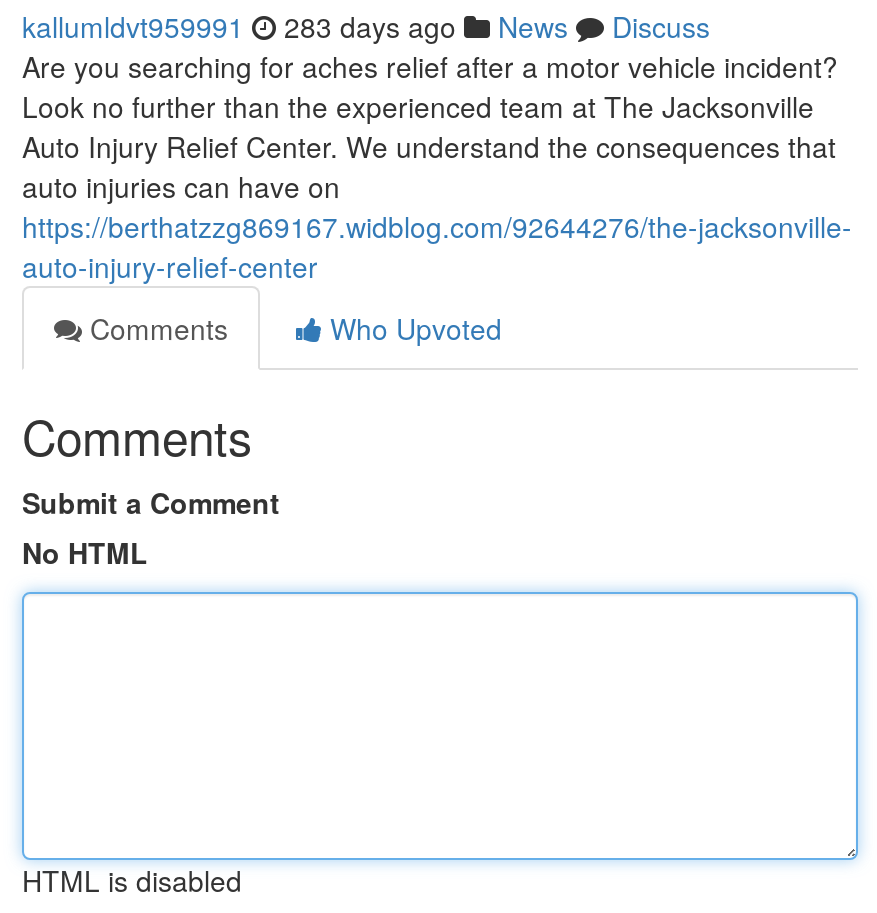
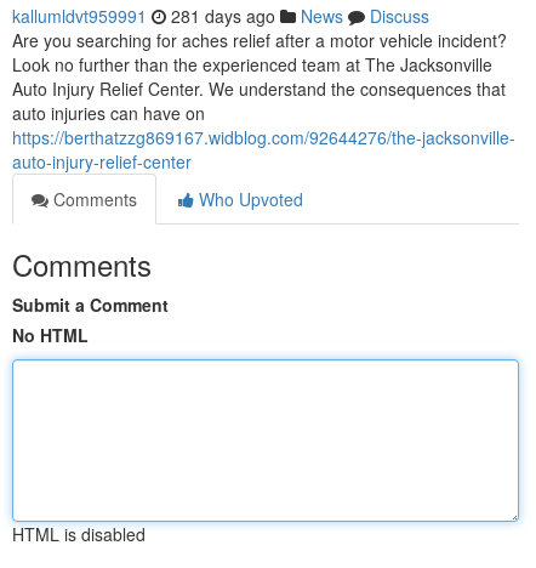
[22,6,710,46] kallumldvt959991 283 days ago News Discuss -> [12,4,429,28] kallumldvt959991 281 days ago News Discuss

